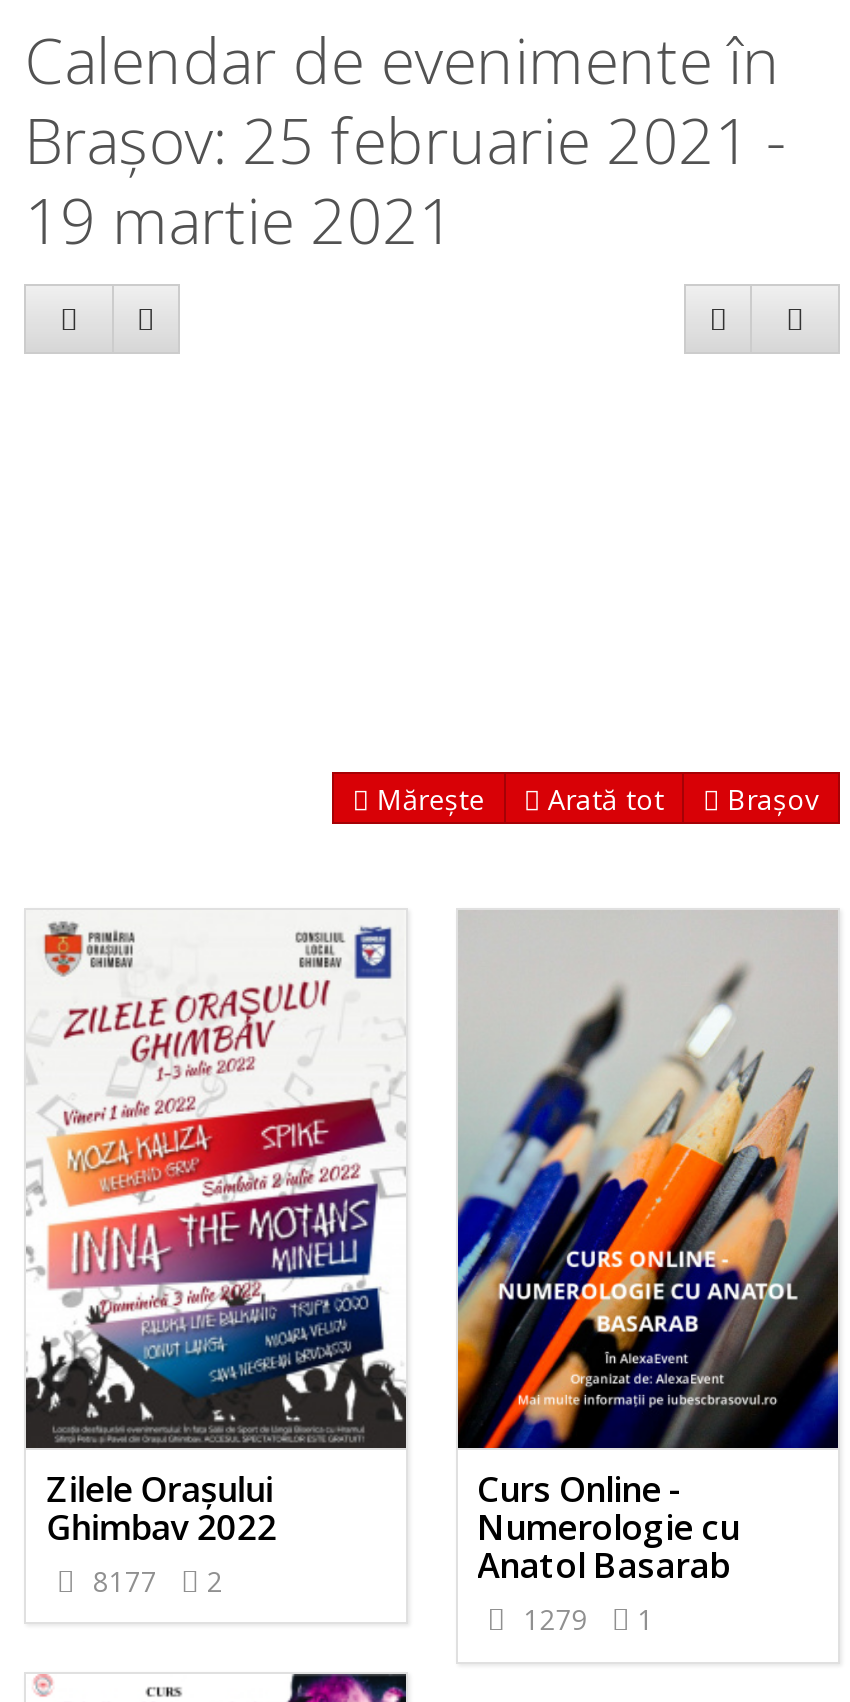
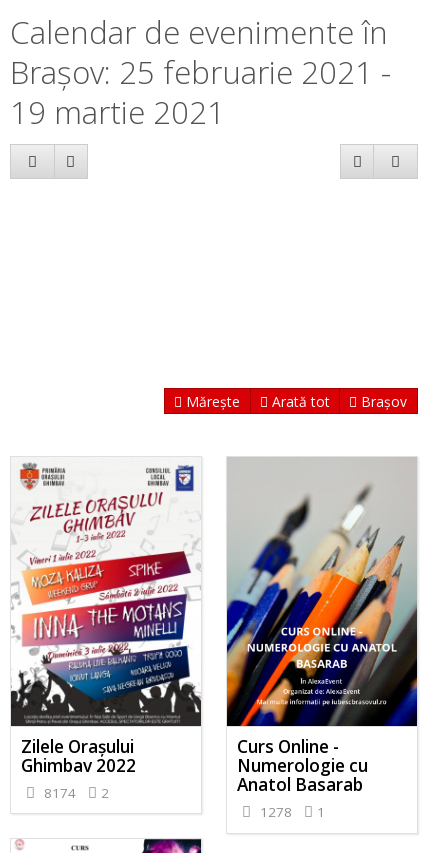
[93,1564,223,1600] 8177 2 -> [44,784,109,802] 8174 2
[524,1602,654,1638] 1279 1 -> [260,803,325,821] 1278 1

